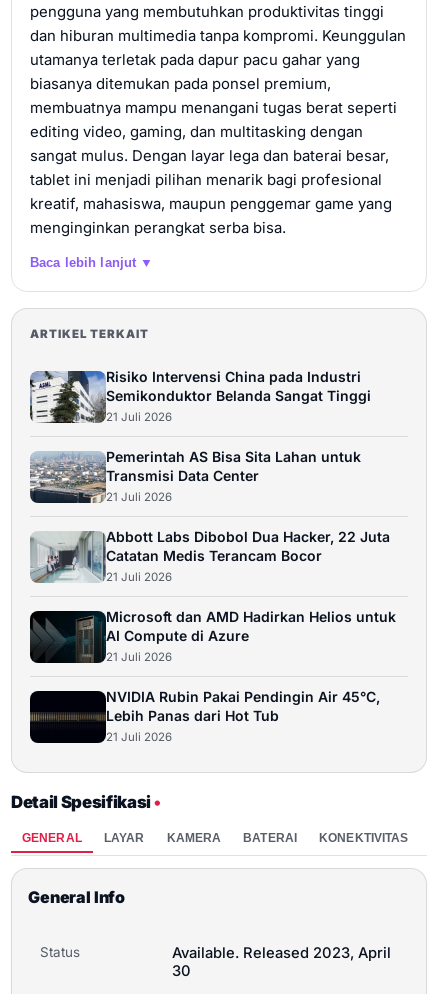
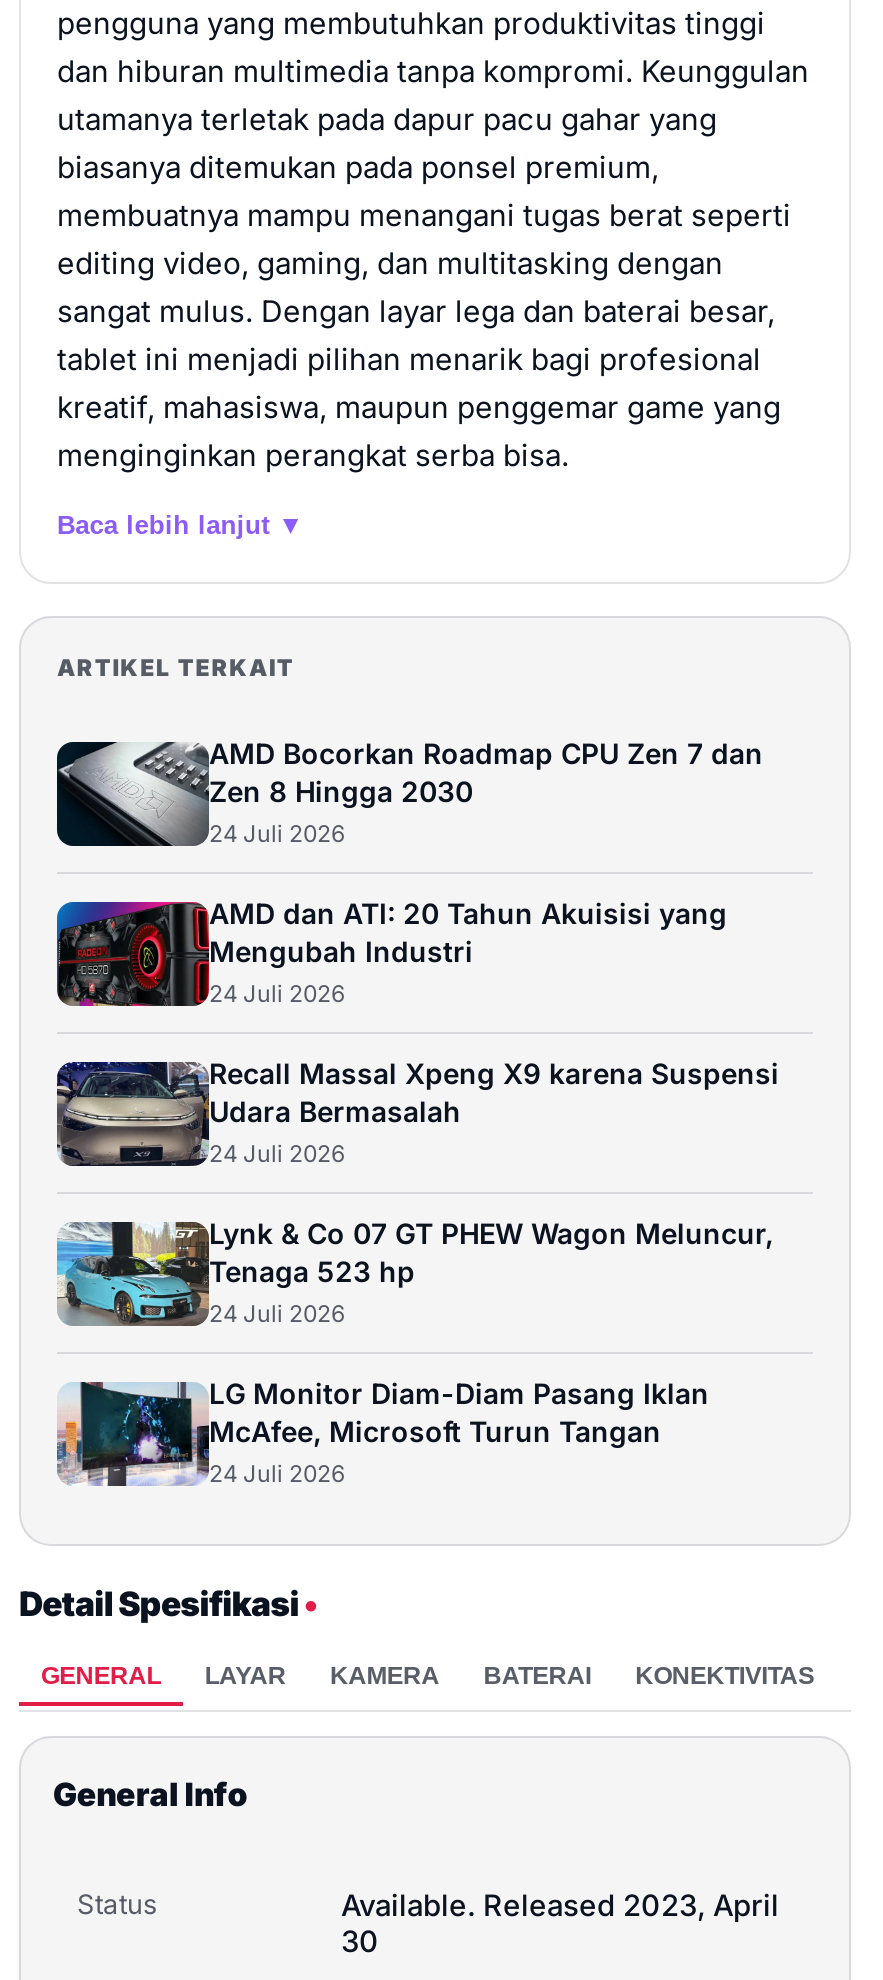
[30,368,371,424] [image] | Risiko Intervensi China pada Industri | Semikonduktor Belanda Sangat Tinggi | 21 Juli 2026 -> [57,737,763,849] [image] | AMD Bocorkan Roadmap CPU Zen 7 dan | Zen 8 Hingga 2030 | 24 Juli 2026
[30,448,361,504] [image] | Pemerintah AS Bisa Sita Lahan untuk | Transmisi Data Center | 21 Juli 2026 -> [57,897,727,1009] [image] | AMD dan ATI: 20 Tahun Akuisisi yang | Mengubah Industri | 24 Juli 2026
[31,528,390,584] [image] | Abbott Labs Dibobol Dua Hacker, 22 Juta | Catatan Medis Terancam Bocor | 21 Juli 2026 -> [57,1057,779,1169] [image] | Recall Massal Xpeng X9 karena Suspensi | Udara Bermasalah | 24 Juli 2026
[29,608,396,664] [image] | Microsoft dan AMD Hadirkan Helios untuk | AI Compute di Azure | 21 Juli 2026 -> [55,1217,773,1329] [image] | Lynk & Co 07 GT PHEW Wagon Meluncur, | Tenaga 523 hp | 24 Juli 2026
[29,688,380,744] [image] | NVIDIA Rubin Pakai Pendingin Air 45°C, | Lebih Panas dari Hot Tub | 21 Juli 2026 -> [55,1377,709,1489] [image] | LG Monitor Diam-Diam Pasang Iklan | McAfee, Microsoft Turun Tangan | 24 Juli 2026

